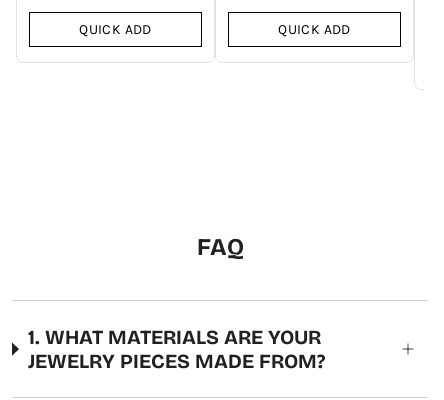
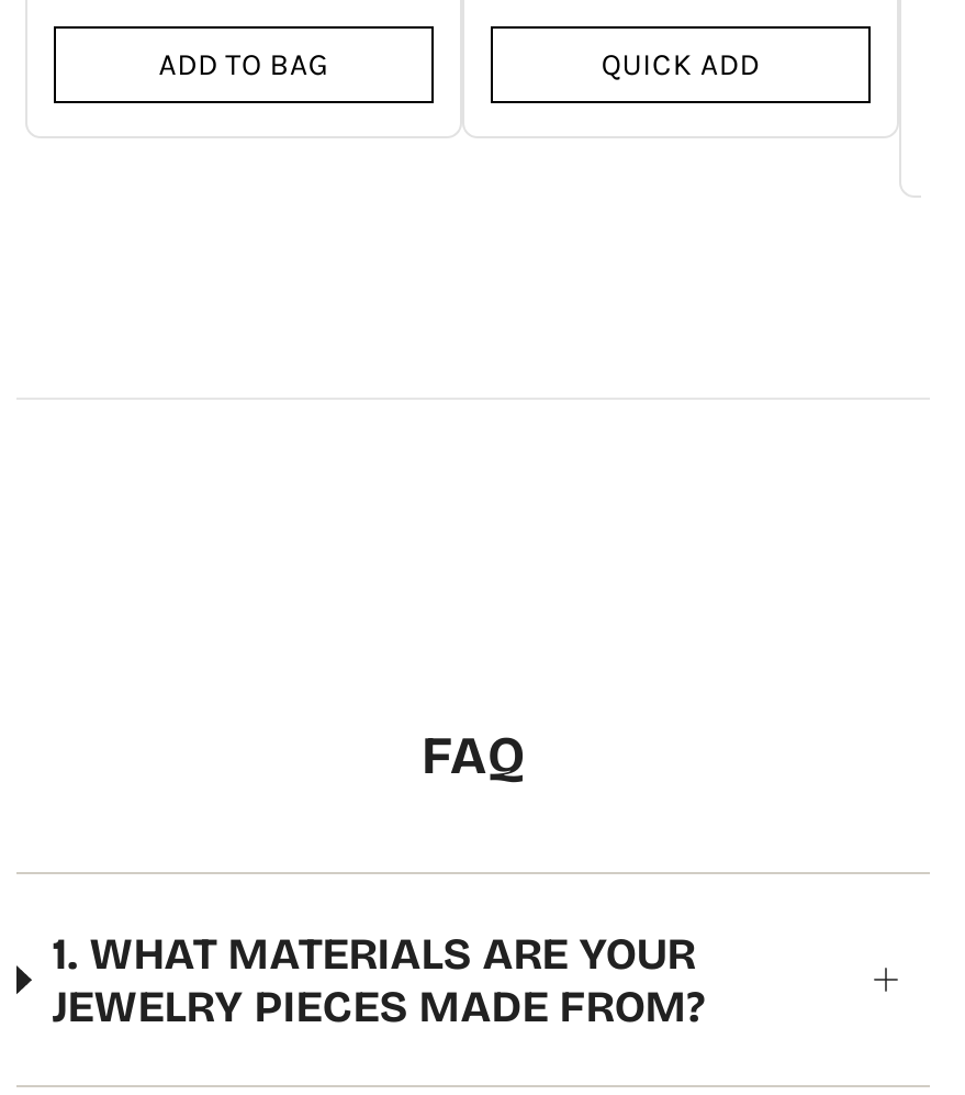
[79,21,152,38] QUICK ADD -> [159,46,329,84] ADD TO BAG

